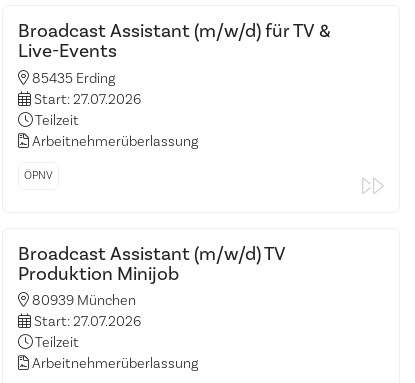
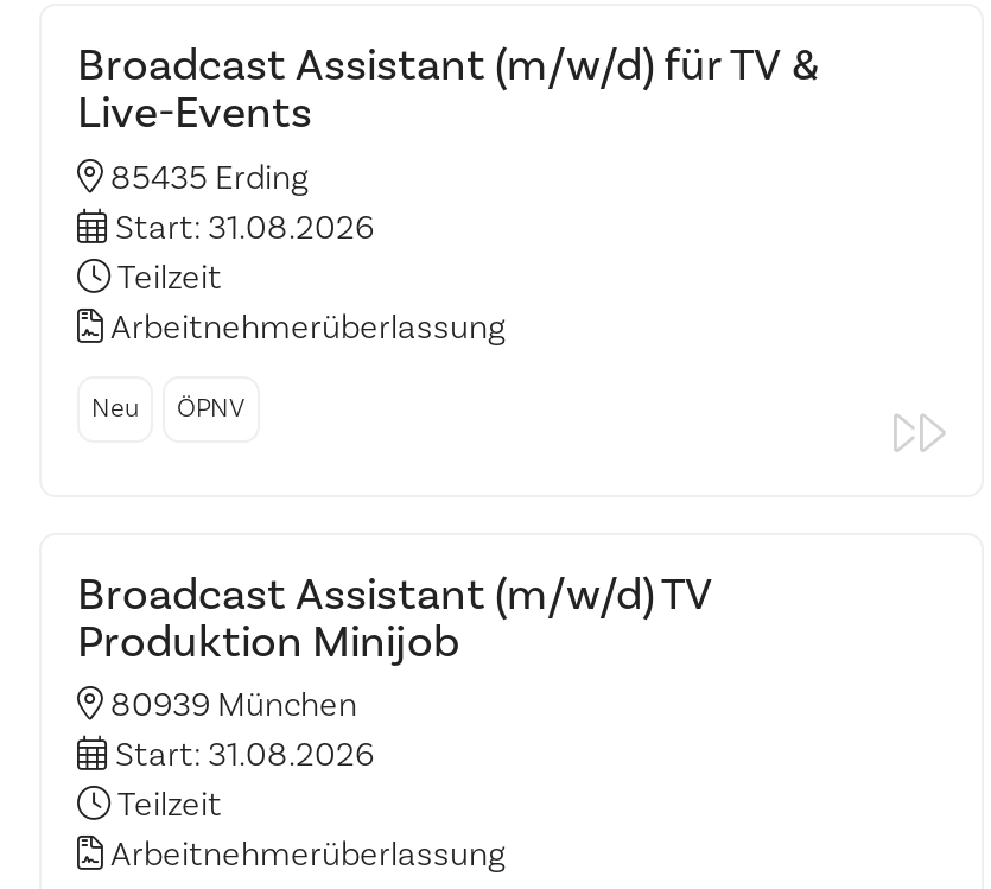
[31,89,141,108] Start: 27.07.2026 -> [108,207,374,245] Start: 31.08.2026
none -> [91,392,139,423] Neu
[31,312,141,331] Start: 27.07.2026 -> [108,734,374,772] Start: 31.08.2026

